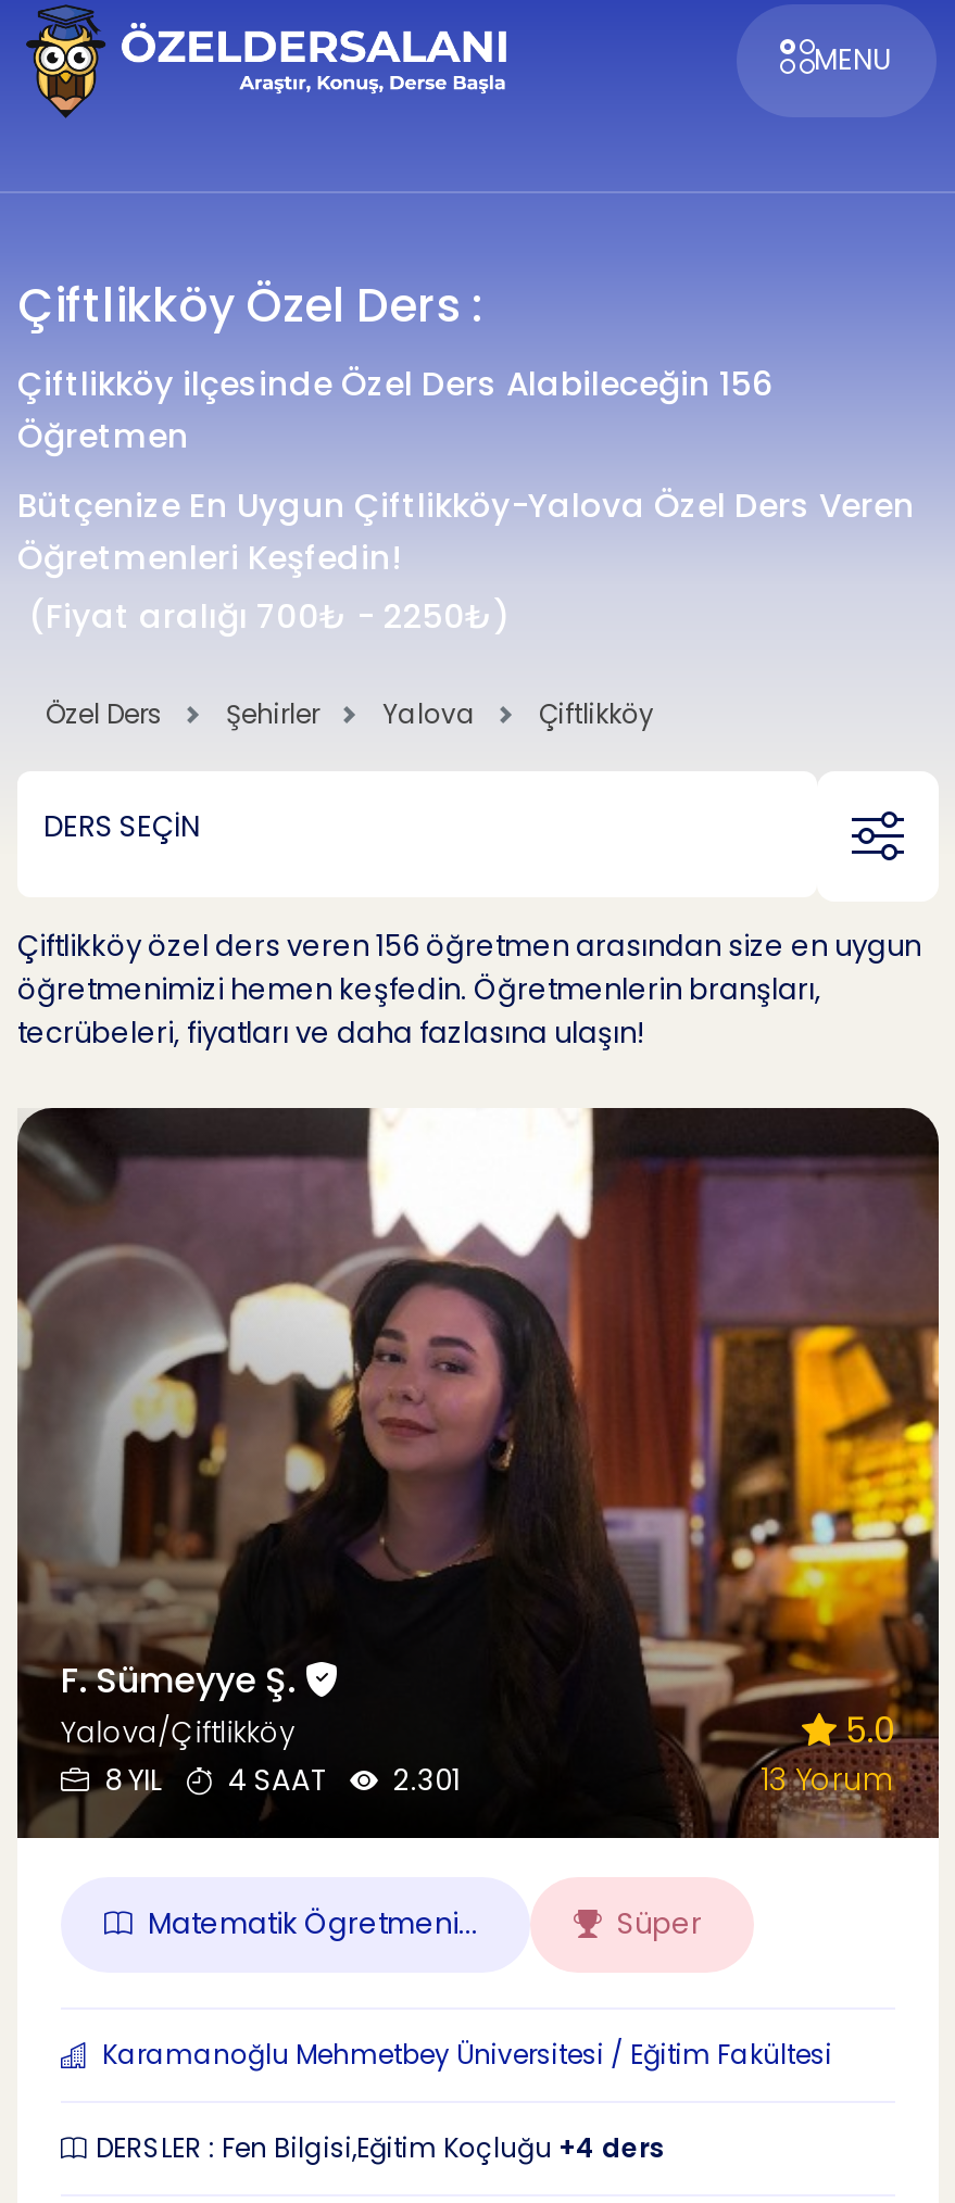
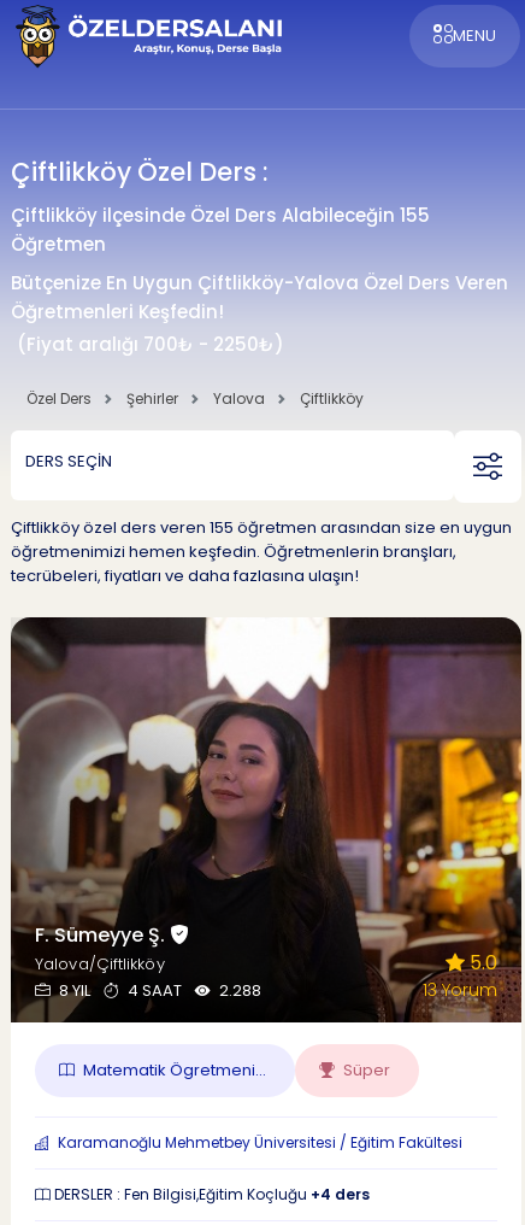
[17,362,774,407] Çiftlikköy ilçesinde Özel Ders Alabileceğin 156 -> [11,203,430,228] Çiftlikköy ilçesinde Özel Ders Alabileceğin 155
[17,926,921,967] Çiftlikköy özel ders veren 156 öğretmen arasından size en uygun -> [11,516,512,539] Çiftlikköy özel ders veren 155 öğretmen arasından size en uygun
[98,1761,461,1802] 8 YIL 4 SAAT 2.301 -> [55,980,261,1003] 8 YIL 4 SAAT 2.288

